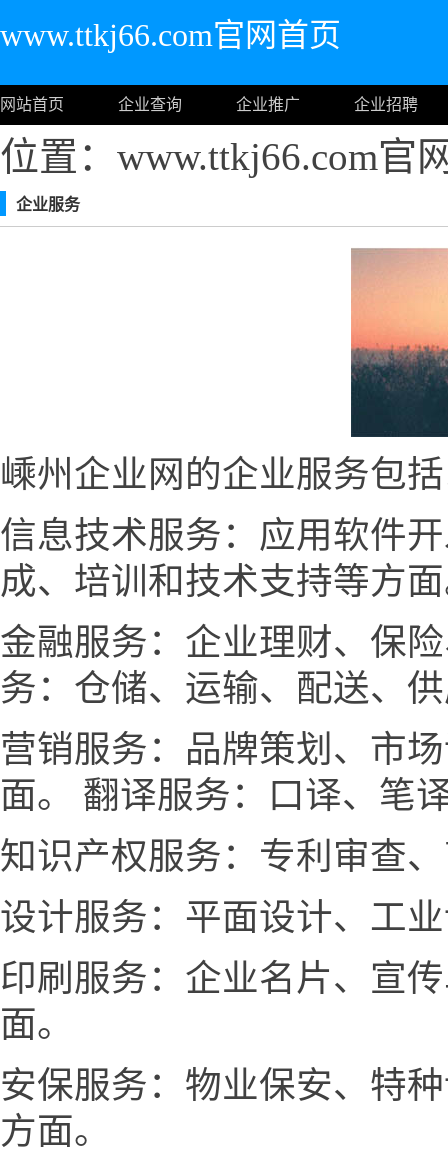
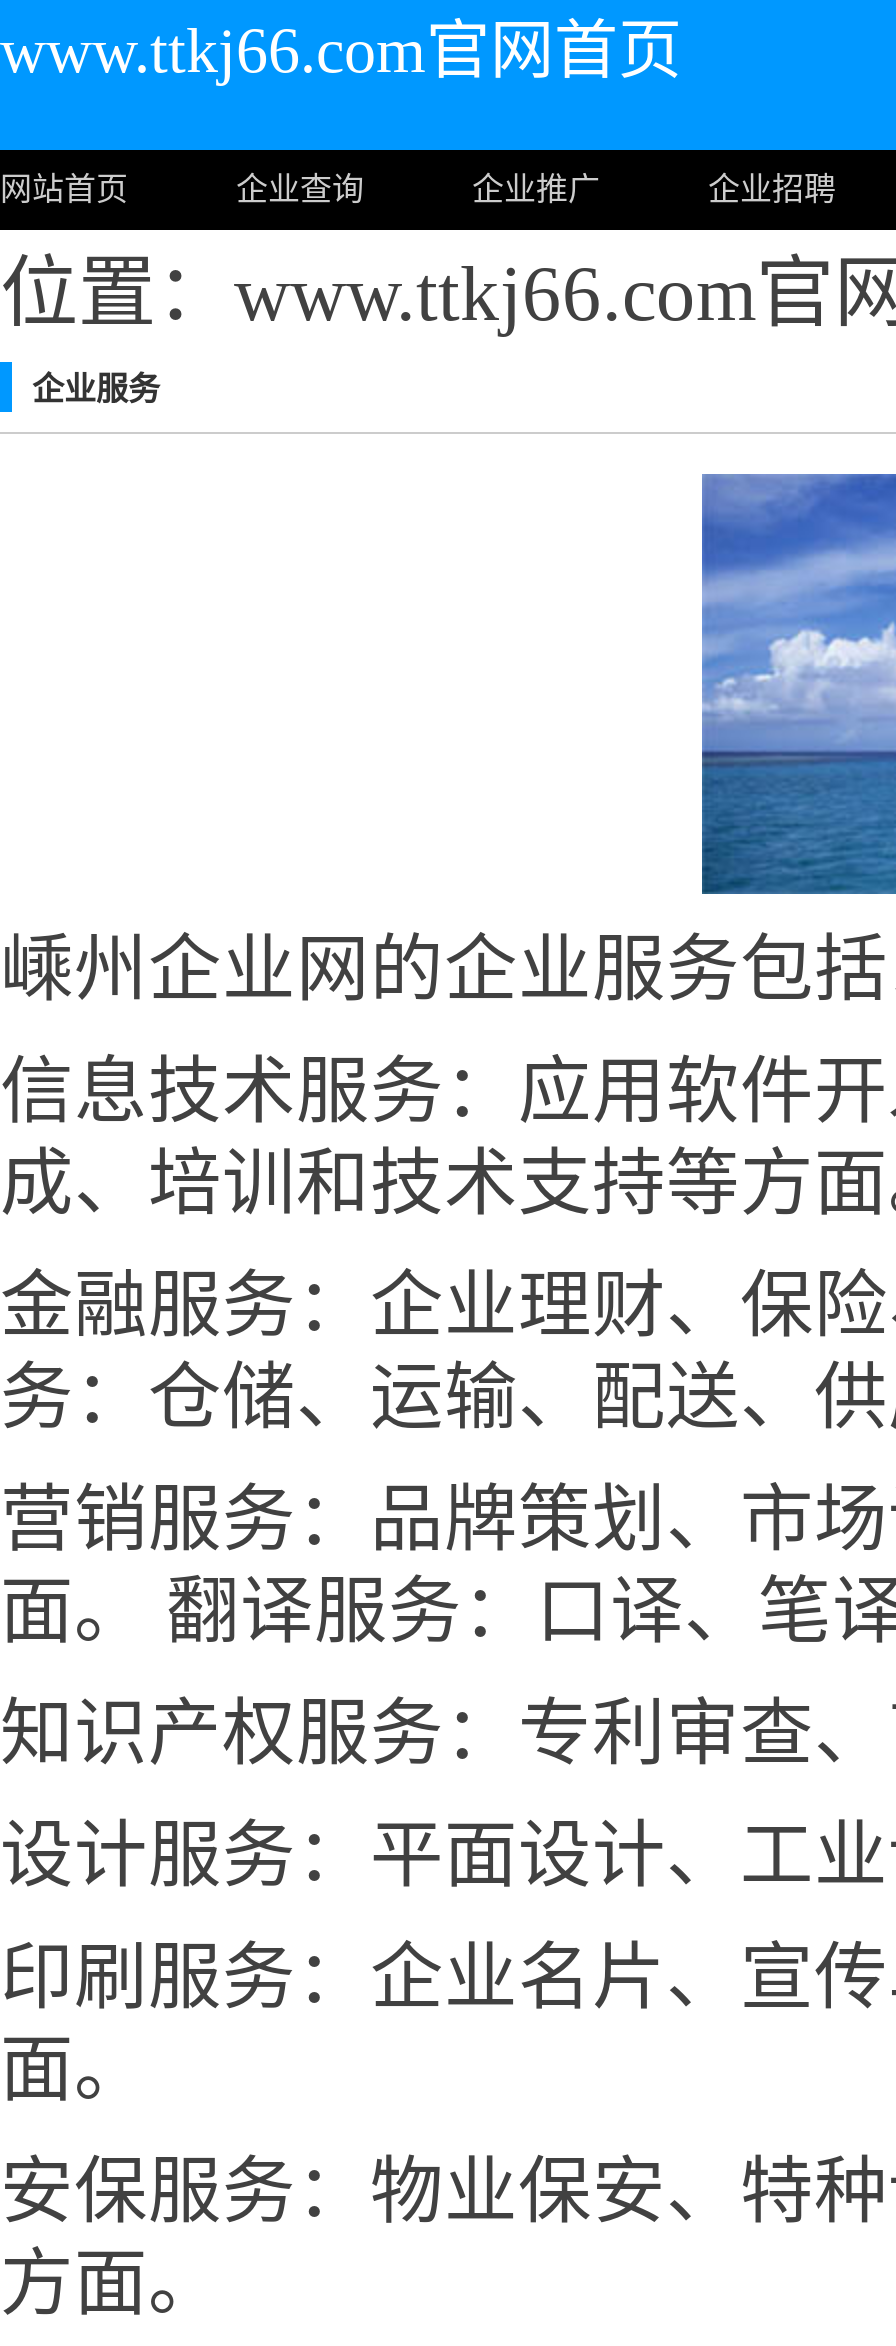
[350,247,445,438] [image] -> [700,472,890,896] [image]

